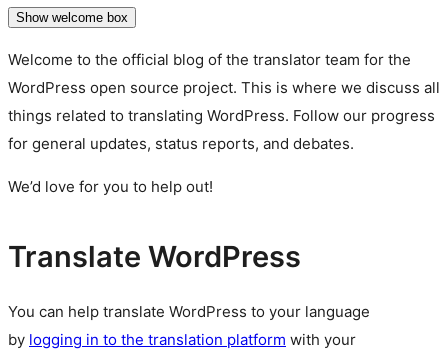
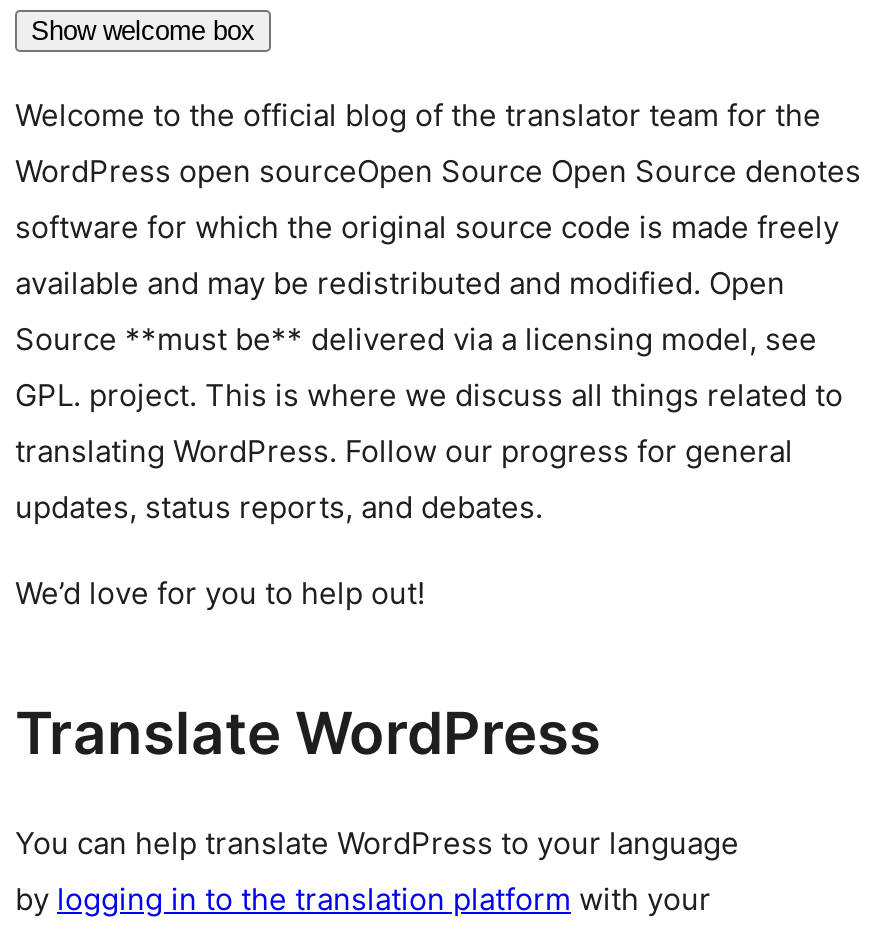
[8,78,440,153] WordPress open source project. This is where we discuss all | things related to translating WordPress. Follow our progress | for general updates, status reports, and debates. -> [15,152,861,526] WordPress open sourceOpen Source Open Source denotes | software for which the original source code is made freely | available and may be redistributed and modified. Open | Source **must be** delivered via a licensing model, see | GPL. project. This is where we discuss all things related to | translating WordPress. Follow our progress for general | updates, status reports, and debates.

